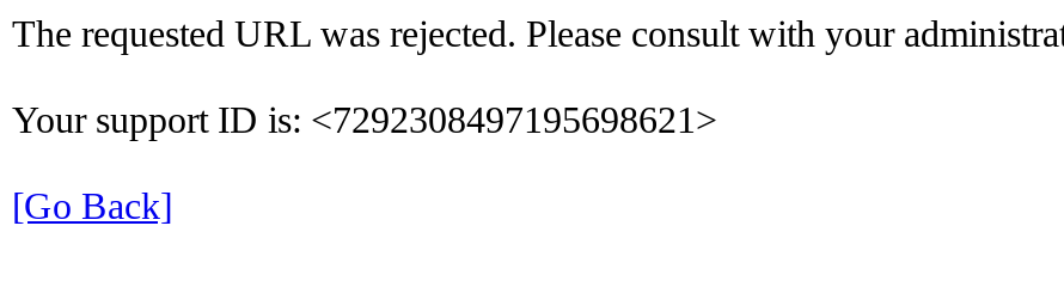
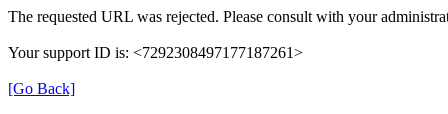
[12,99,717,140] Your support ID is: <7292308497195698621> -> [8,44,303,61] Your support ID is: <7292308497177187261>

